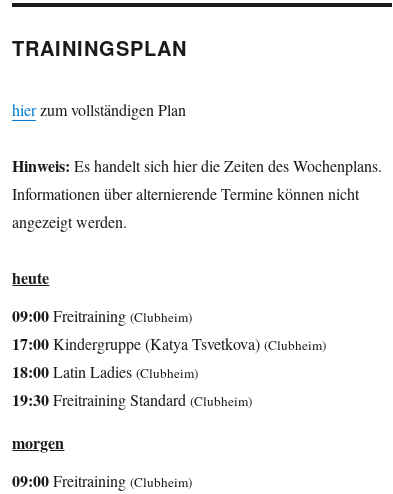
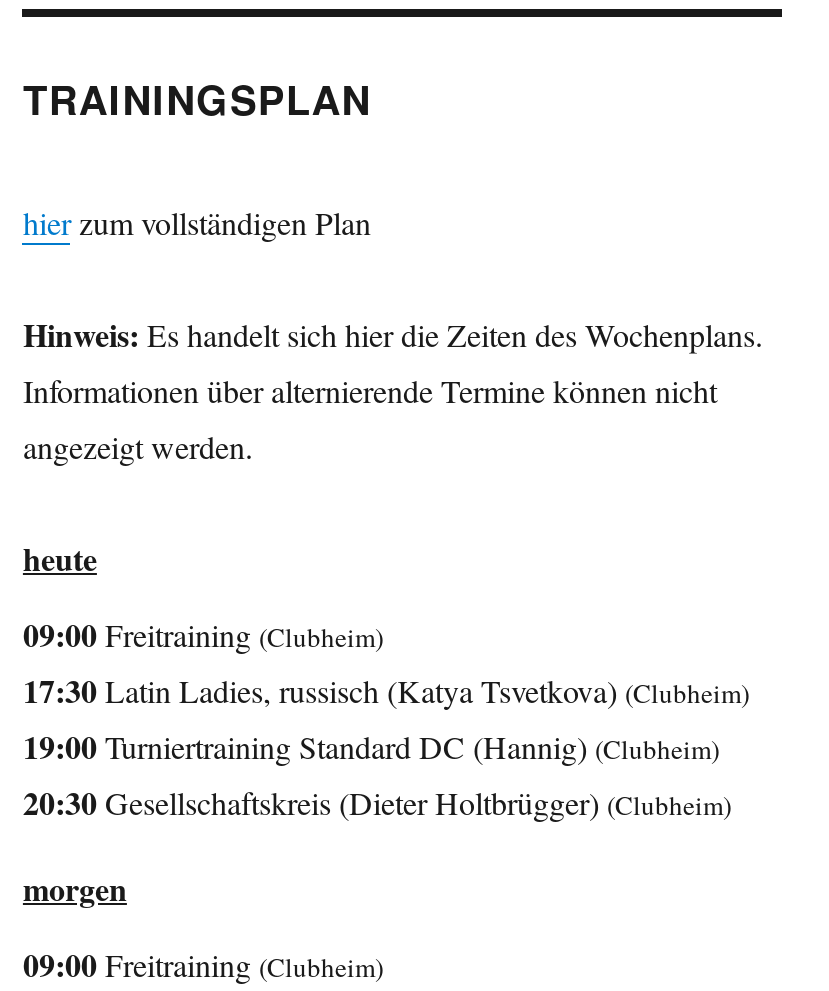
[12,331,326,410] 17:00 Kindergruppe (Katya Tsvetkova) (Clubheim) | 18:00 Latin Ladies (Clubheim) | 19:30 Freitraining Standard (Clubheim) -> [23,666,749,824] 17:30 Latin Ladies, russisch (Katya Tsvetkova) (Clubheim) | 19:00 Turniertraining Standard DC (Hannig) (Clubheim) | 20:30 Gesellschaftskreis (Dieter Holtbrügger) (Clubheim)

